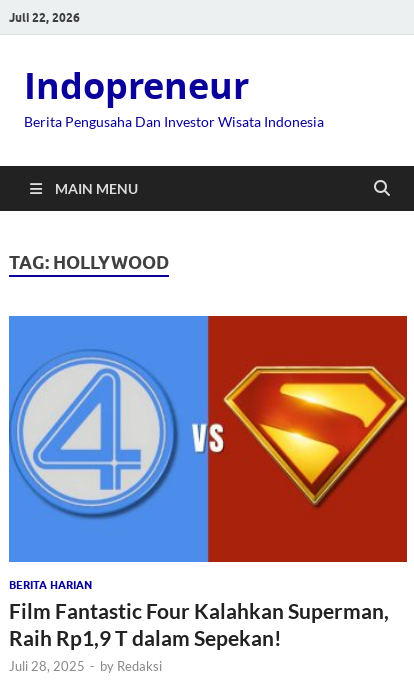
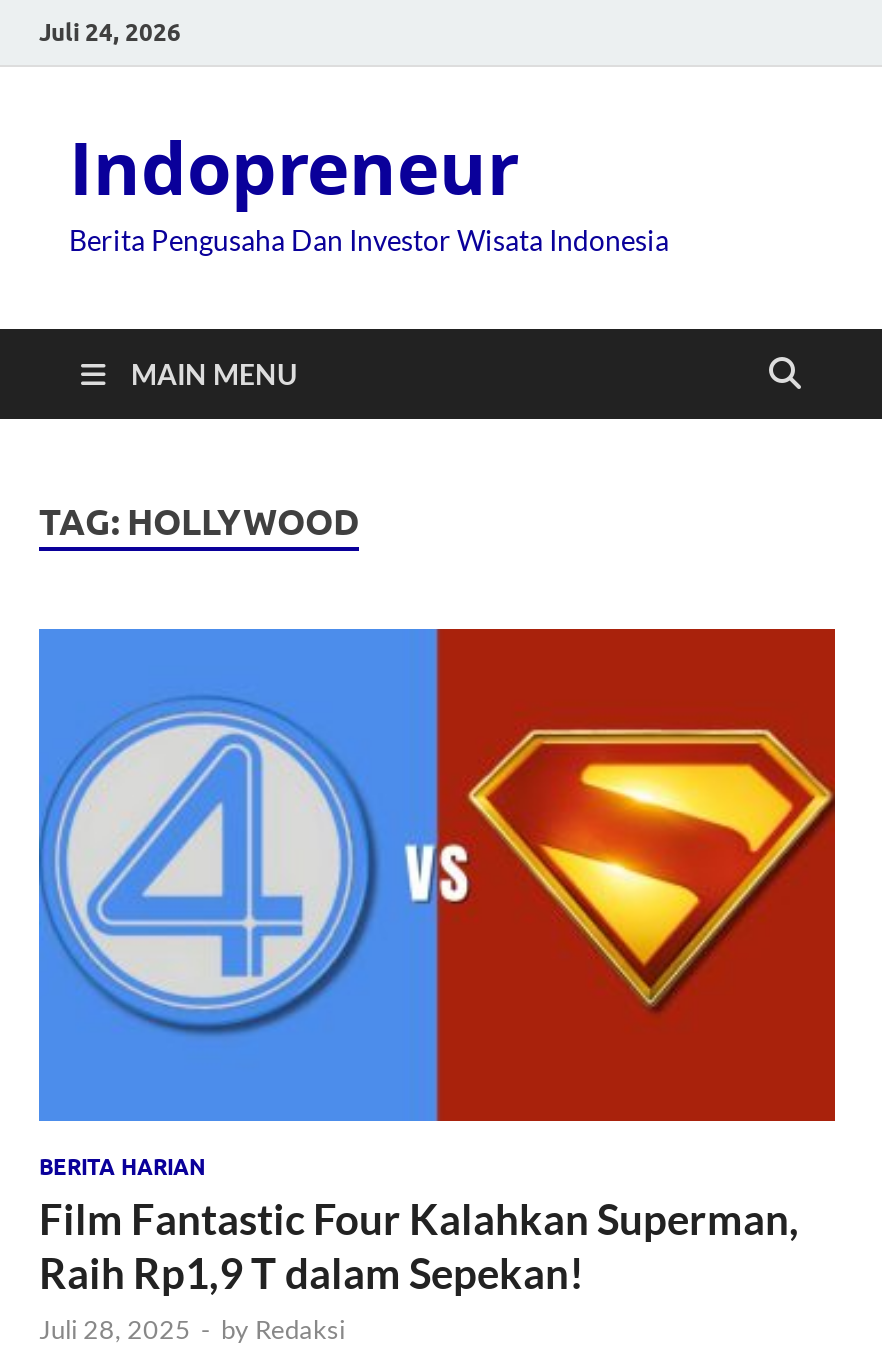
[9,9,80,24] Juli 22, 2026 -> [39,16,181,46] Juli 24, 2026

